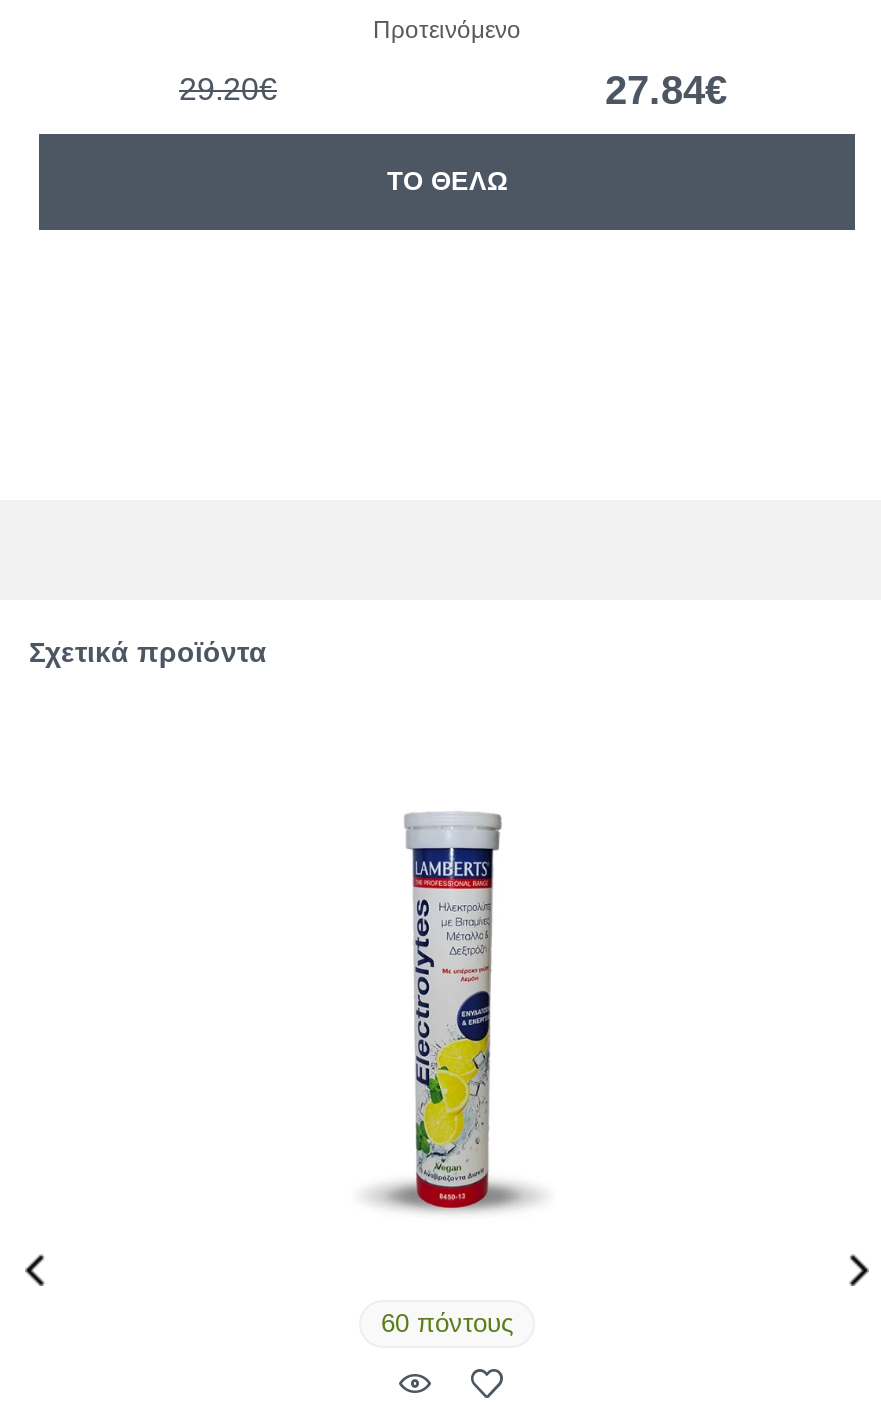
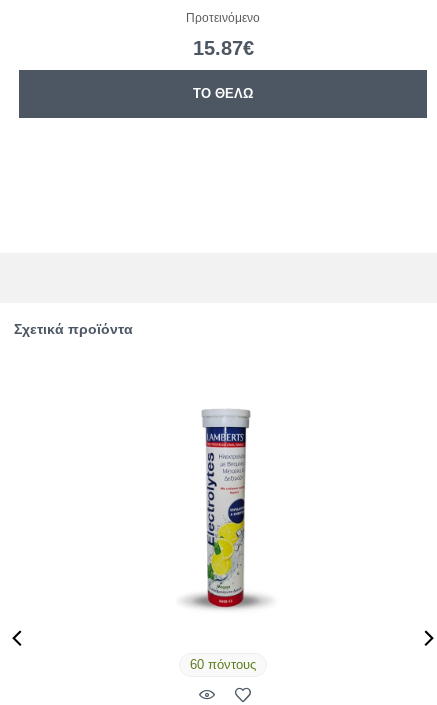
[179,68,727,112] 29.20€ | 27.84€ -> [192,37,253,59] 15.87€

